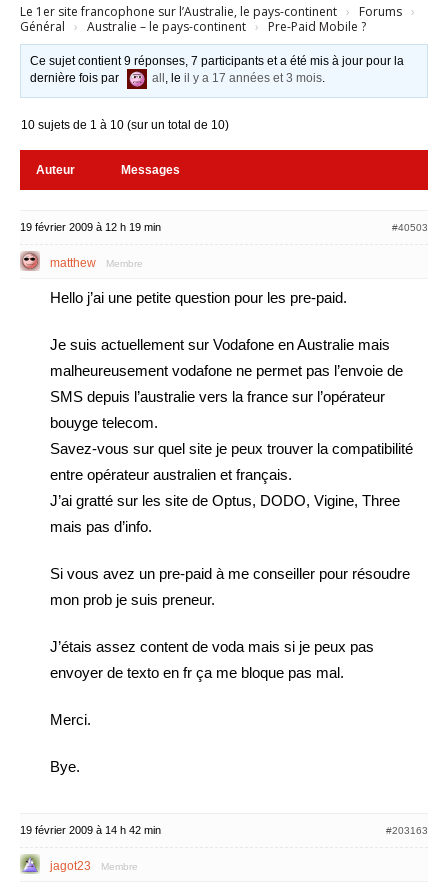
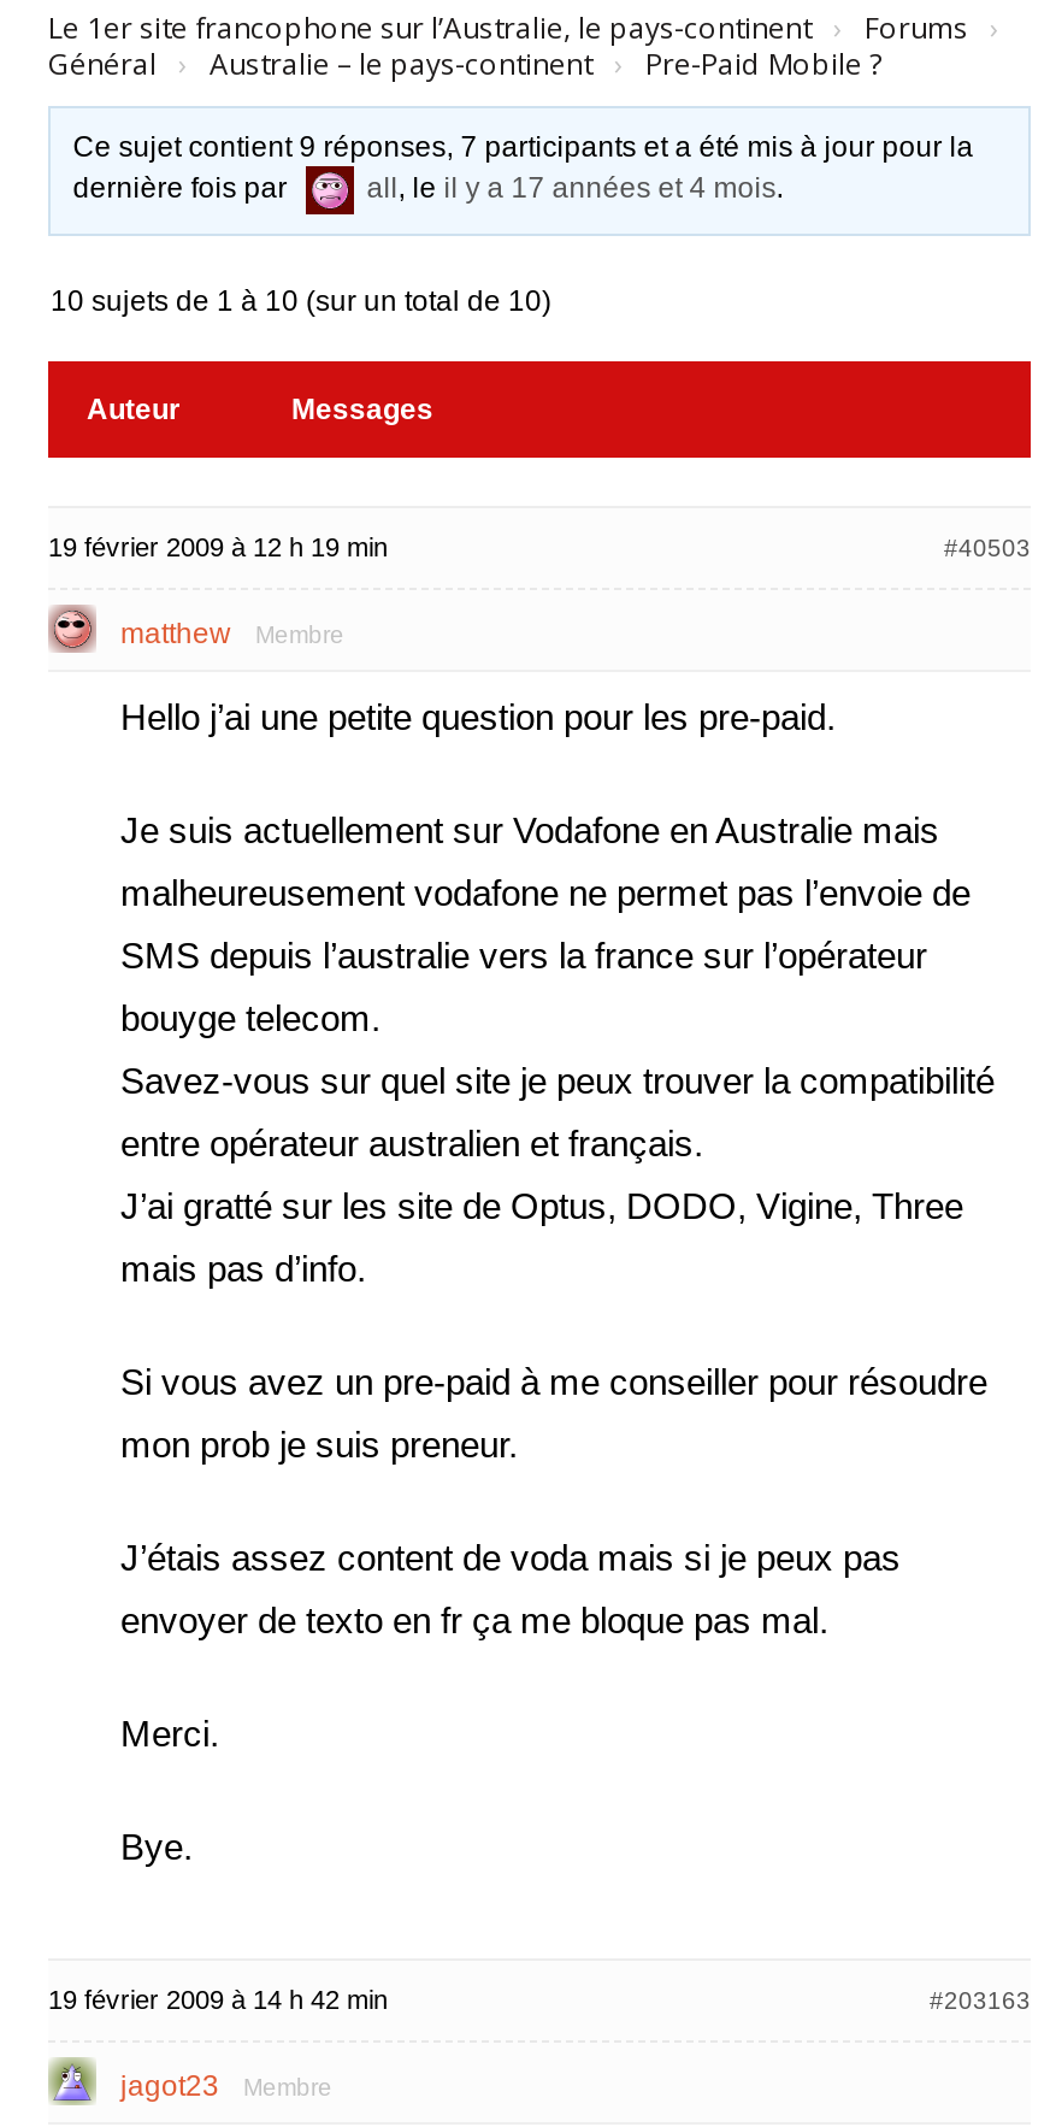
[152,71,325,85] all, le il y a 17 années et 3 mois. -> [367,172,783,205] all, le il y a 17 années et 4 mois.

